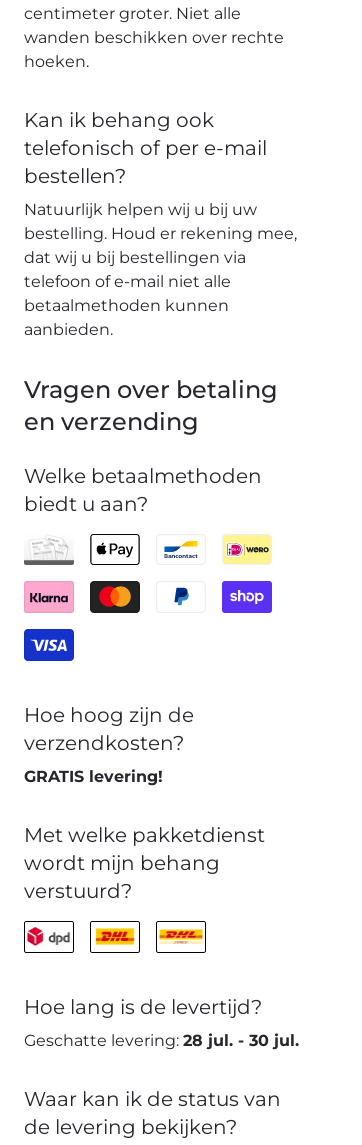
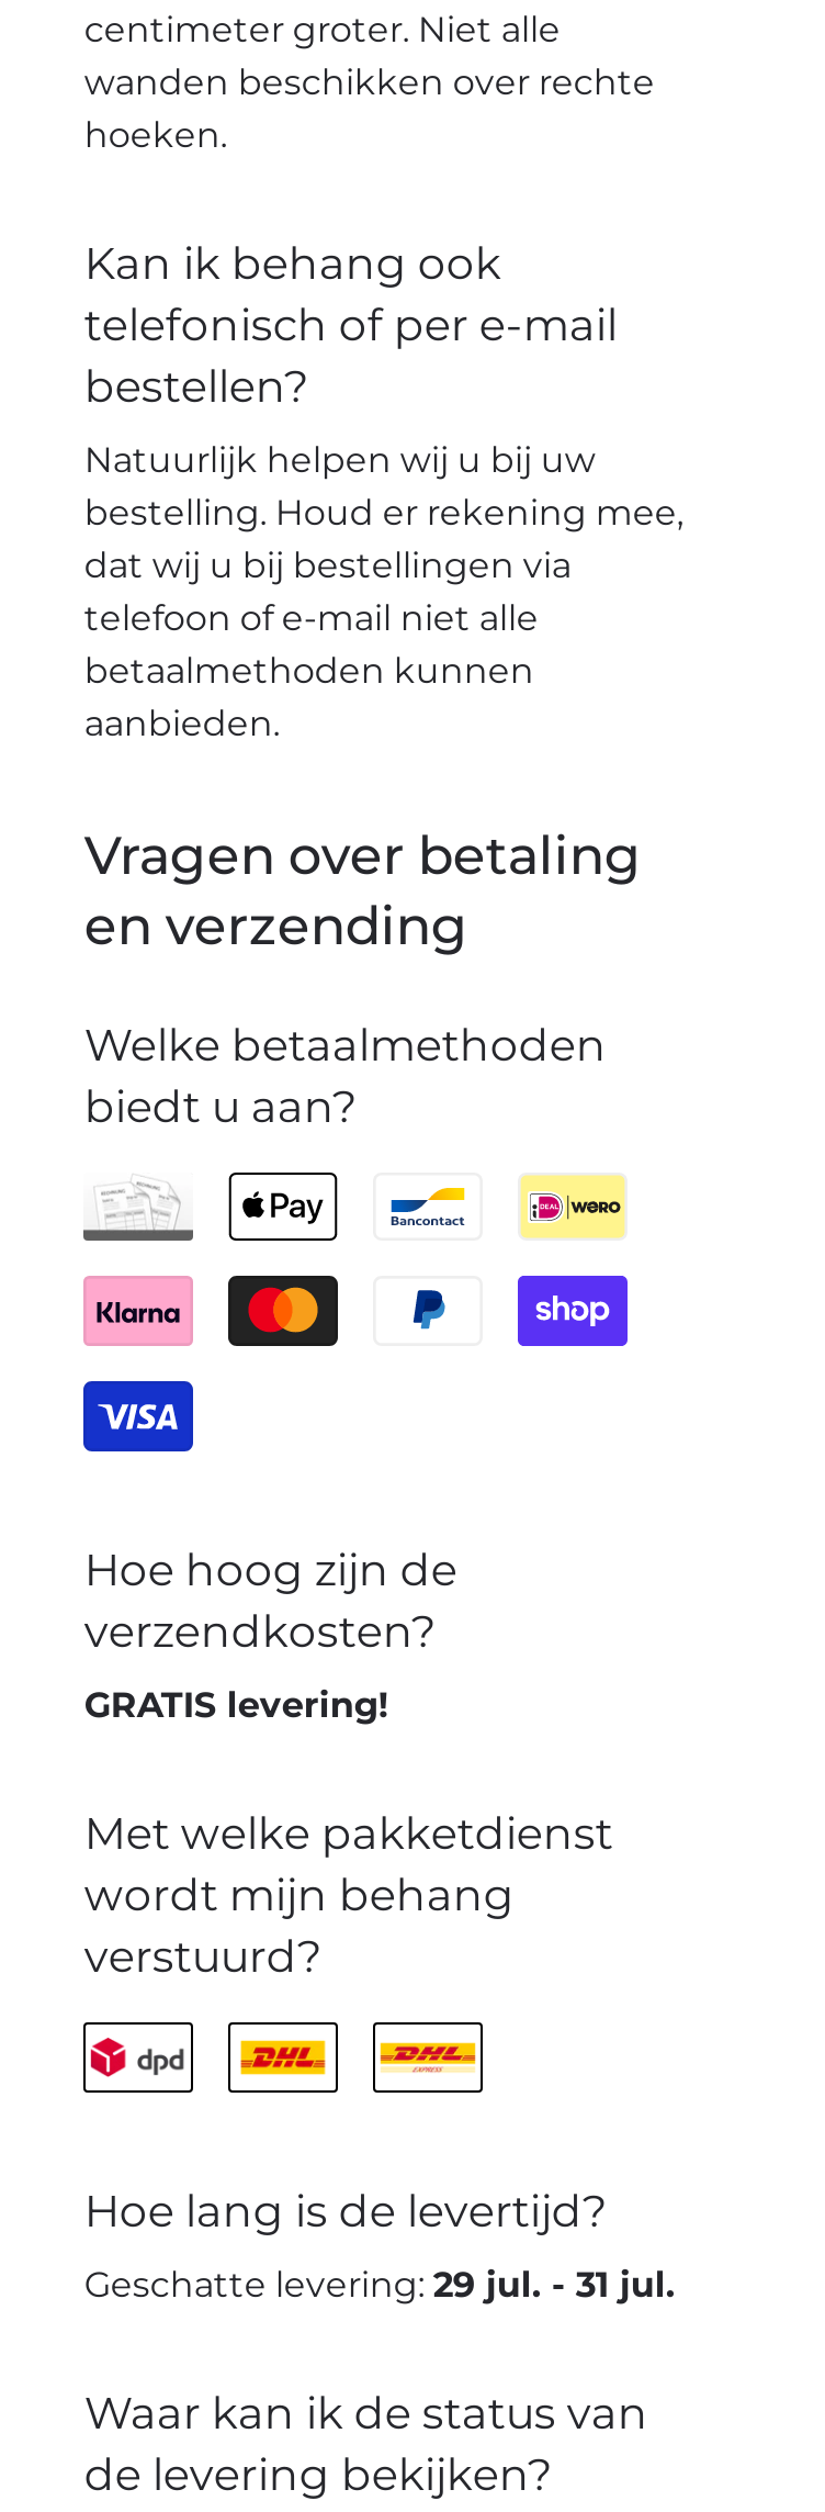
[24,1030,299,1049] Geschatte levering: 28 jul. - 30 jul. -> [84,2263,674,2304] Geschatte levering: 29 jul. - 31 jul.

